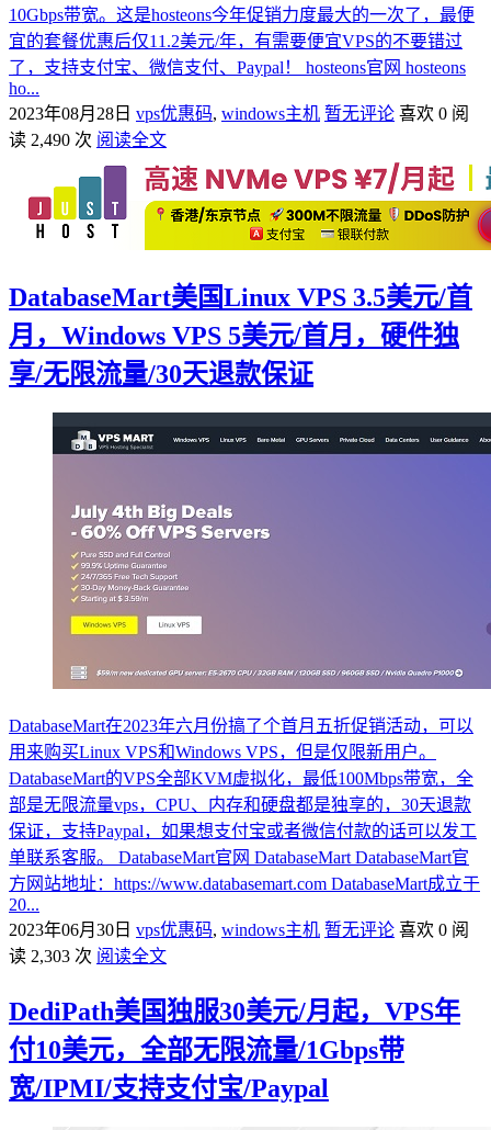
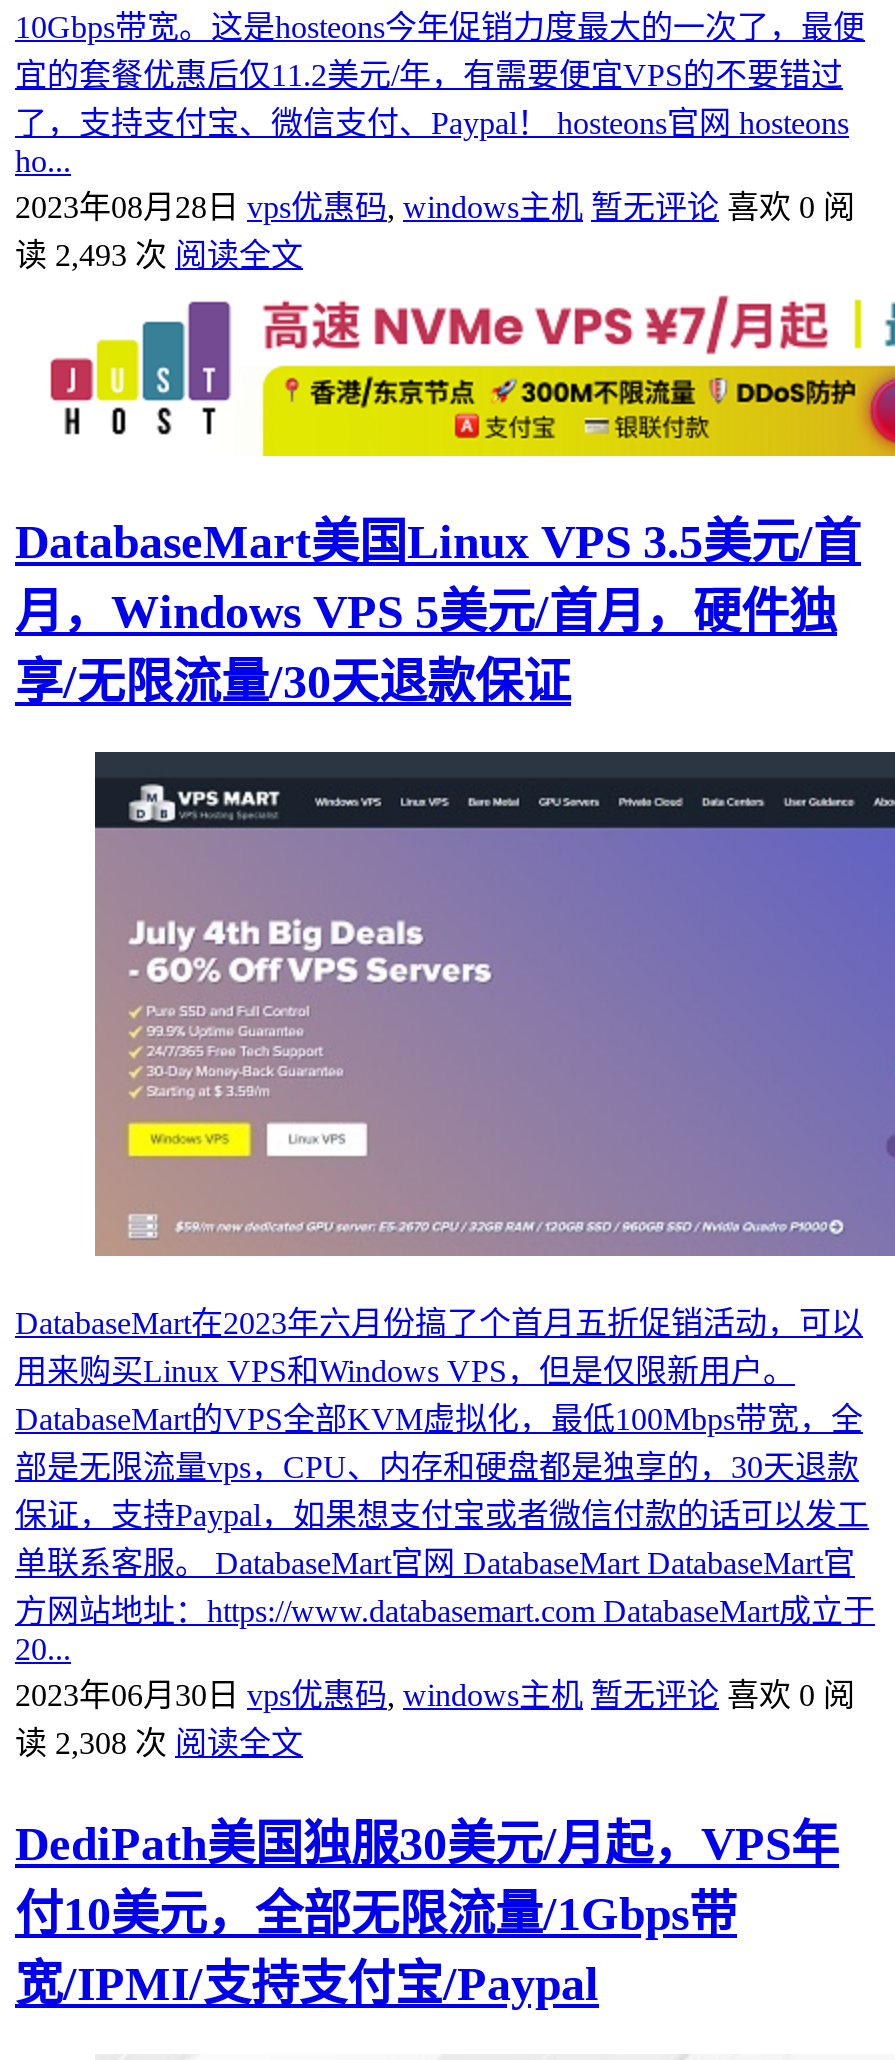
[9,130,167,149] 读 2,490 次 阅读全文 -> [15,237,303,271] 读 2,493 次 阅读全文
[9,947,167,966] 读 2,303 次 阅读全文 -> [15,1727,303,1761] 读 2,308 次 阅读全文

